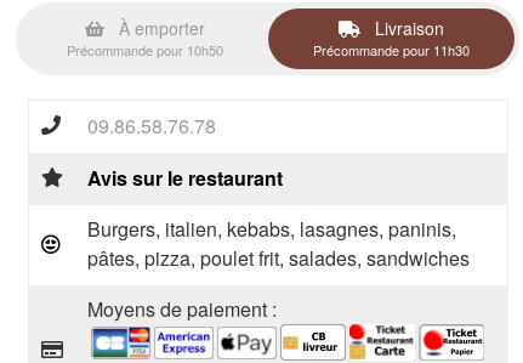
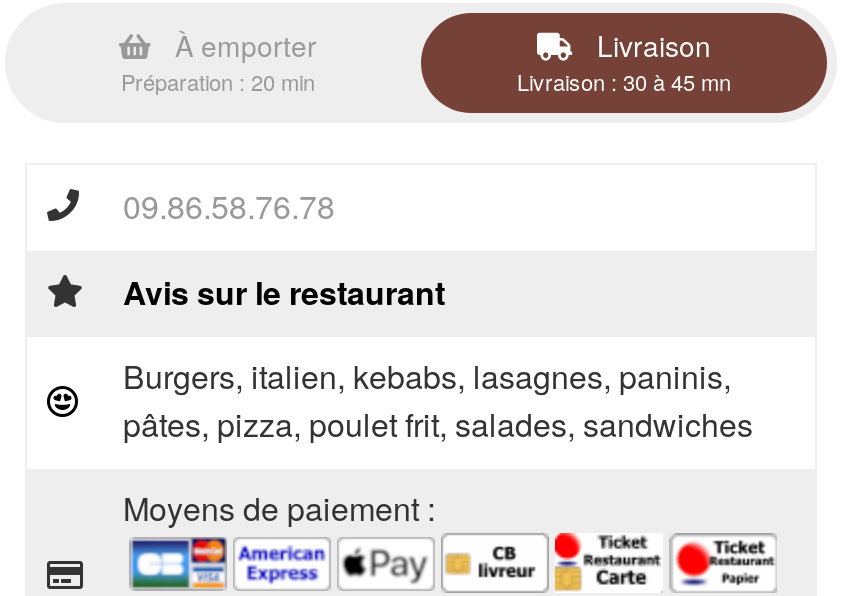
[67,40,223,59] Précommande pour 10h50 -> [121,65,315,97] Préparation : 20 min
[313,40,470,59] Précommande pour 11h30 -> [517,65,731,97] Livraison : 30 à 45 mn

